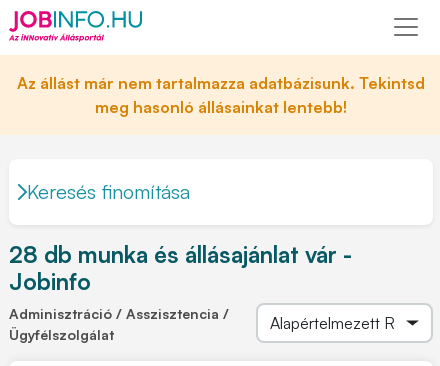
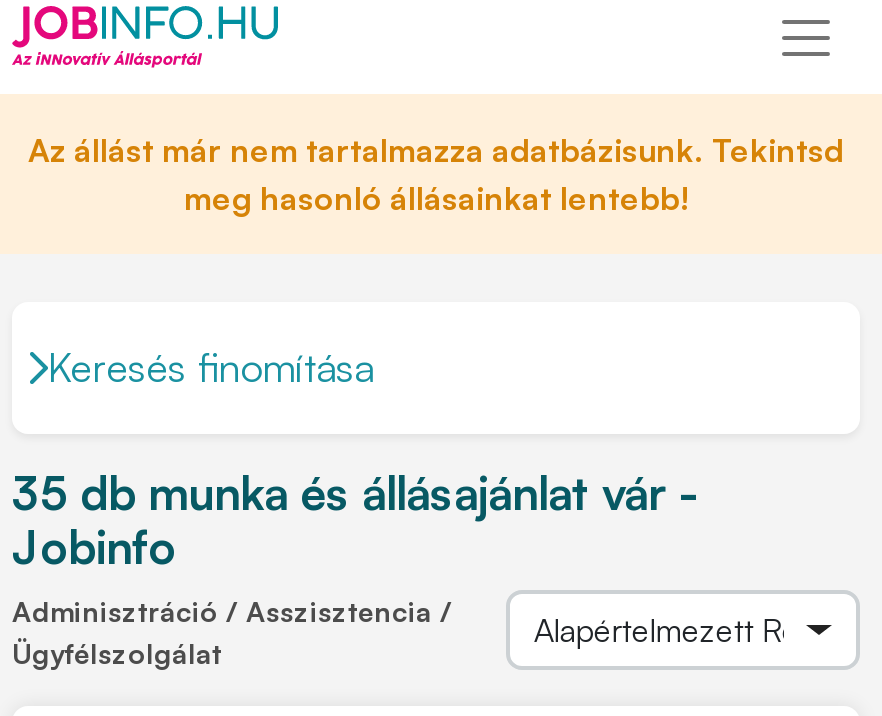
[9,240,352,269] 28 db munka és állásajánlat vár - -> [12,464,696,522] 35 db munka és állásajánlat vár -

